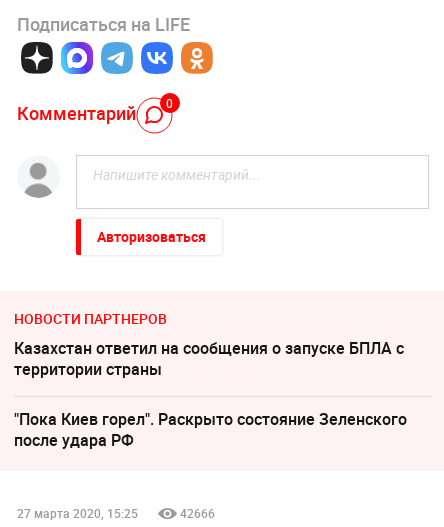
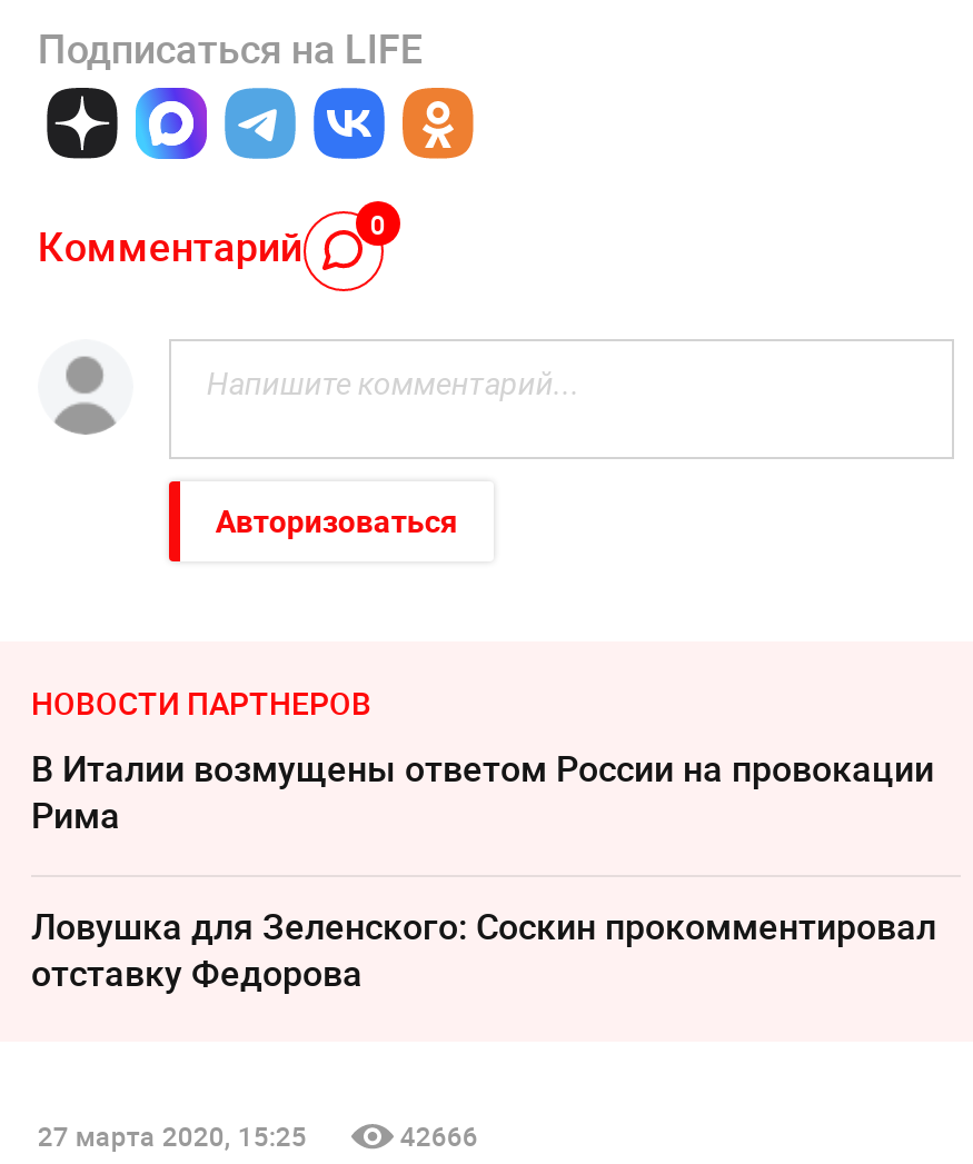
[14,336,404,379] Казахстан ответил на сообщения о запуске БПЛА с | территории страны -> [31,743,934,838] В Италии возмущены ответом России на провокации | Рима
[14,407,407,450] "Пока Киев горел". Раскрыто состояние Зеленского | после удара РФ -> [31,901,936,996] Ловушка для Зеленского: Соскин прокомментировал | отставку Федорова

